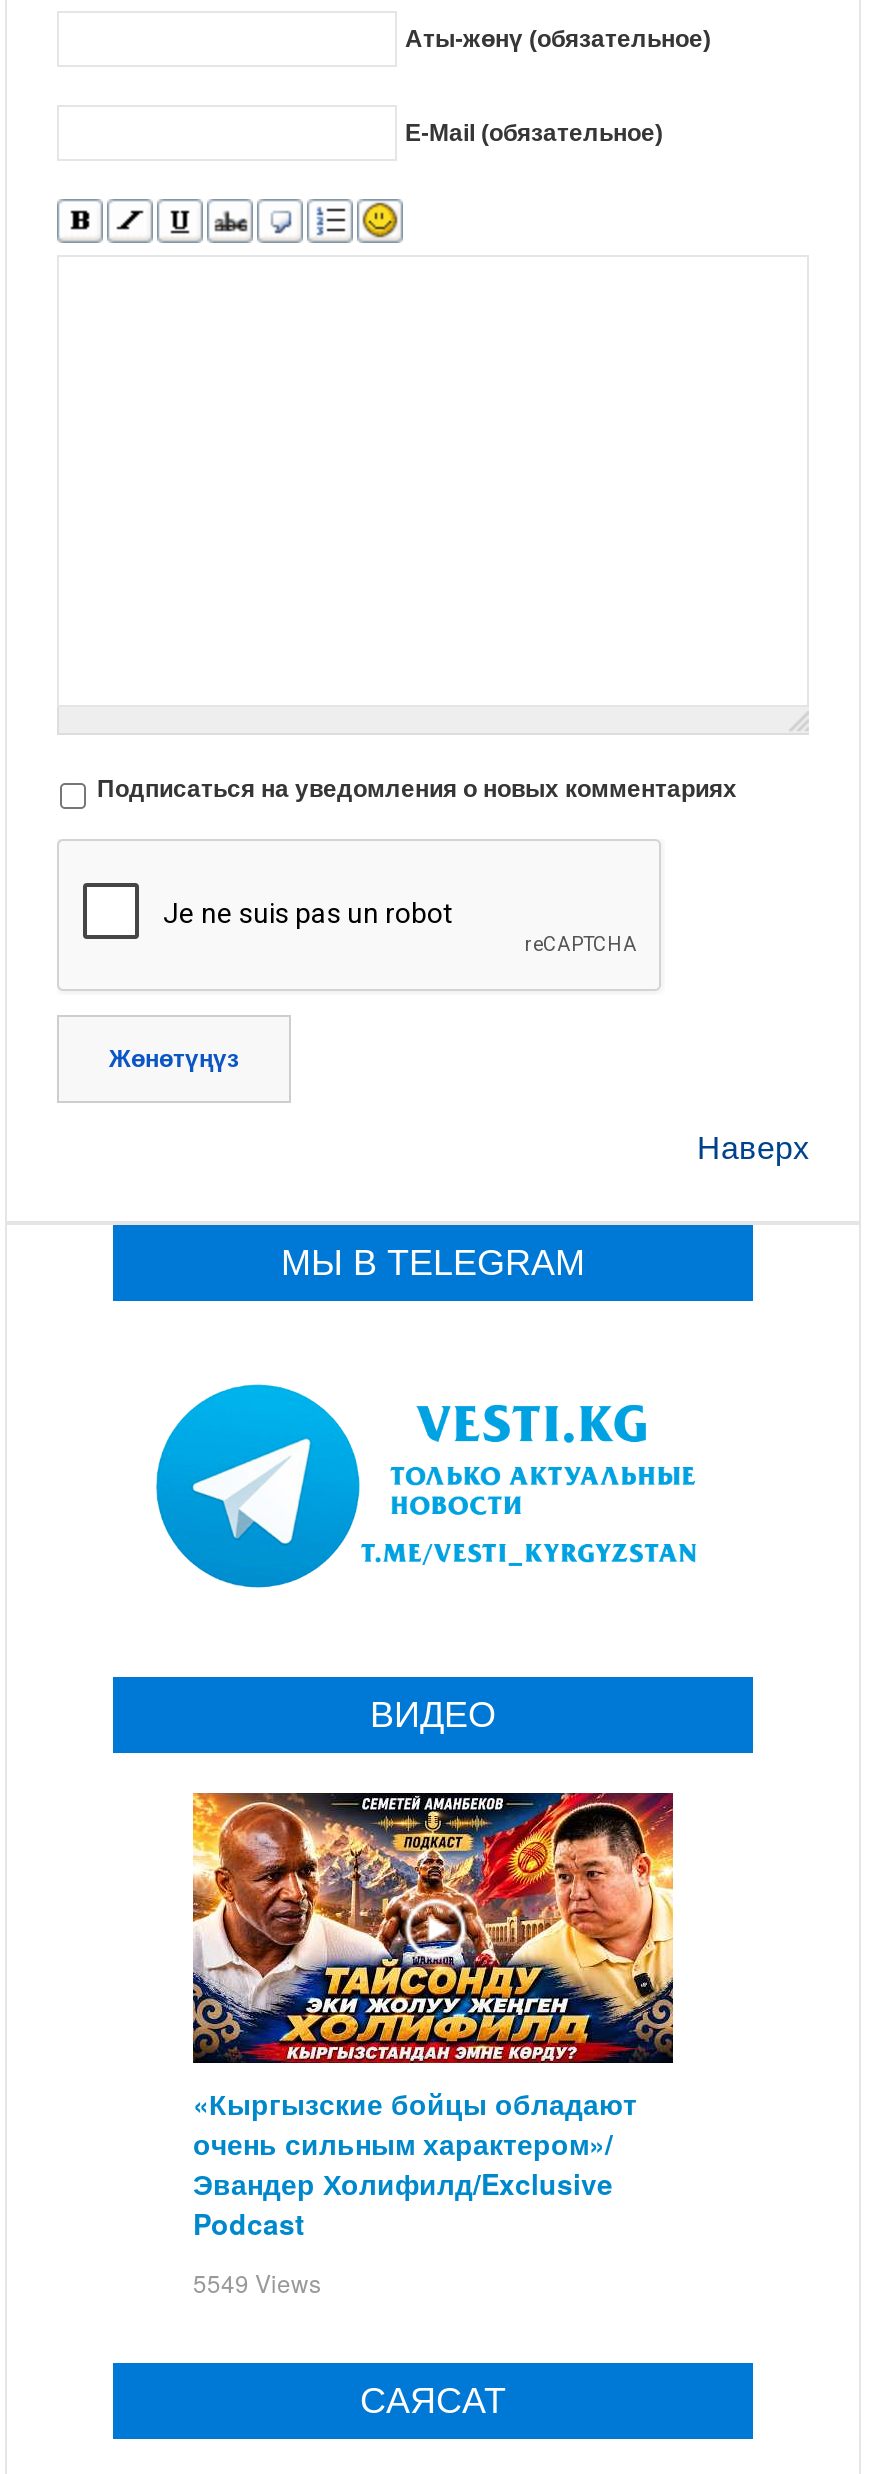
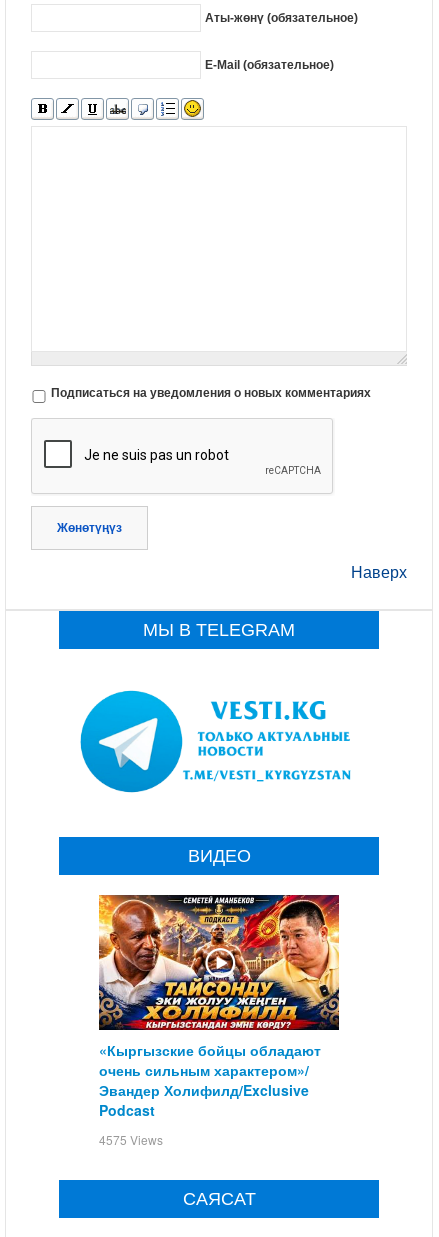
[193,2264,321,2298] 5549 Views -> [99,1130,163,1147] 4575 Views

